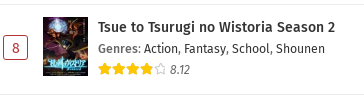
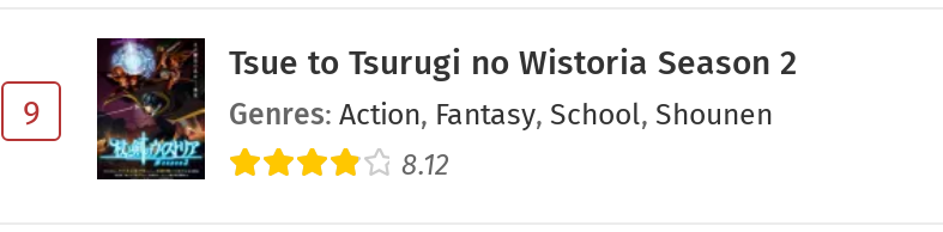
[11,40,19,57] 8 -> [23,93,40,134] 9

